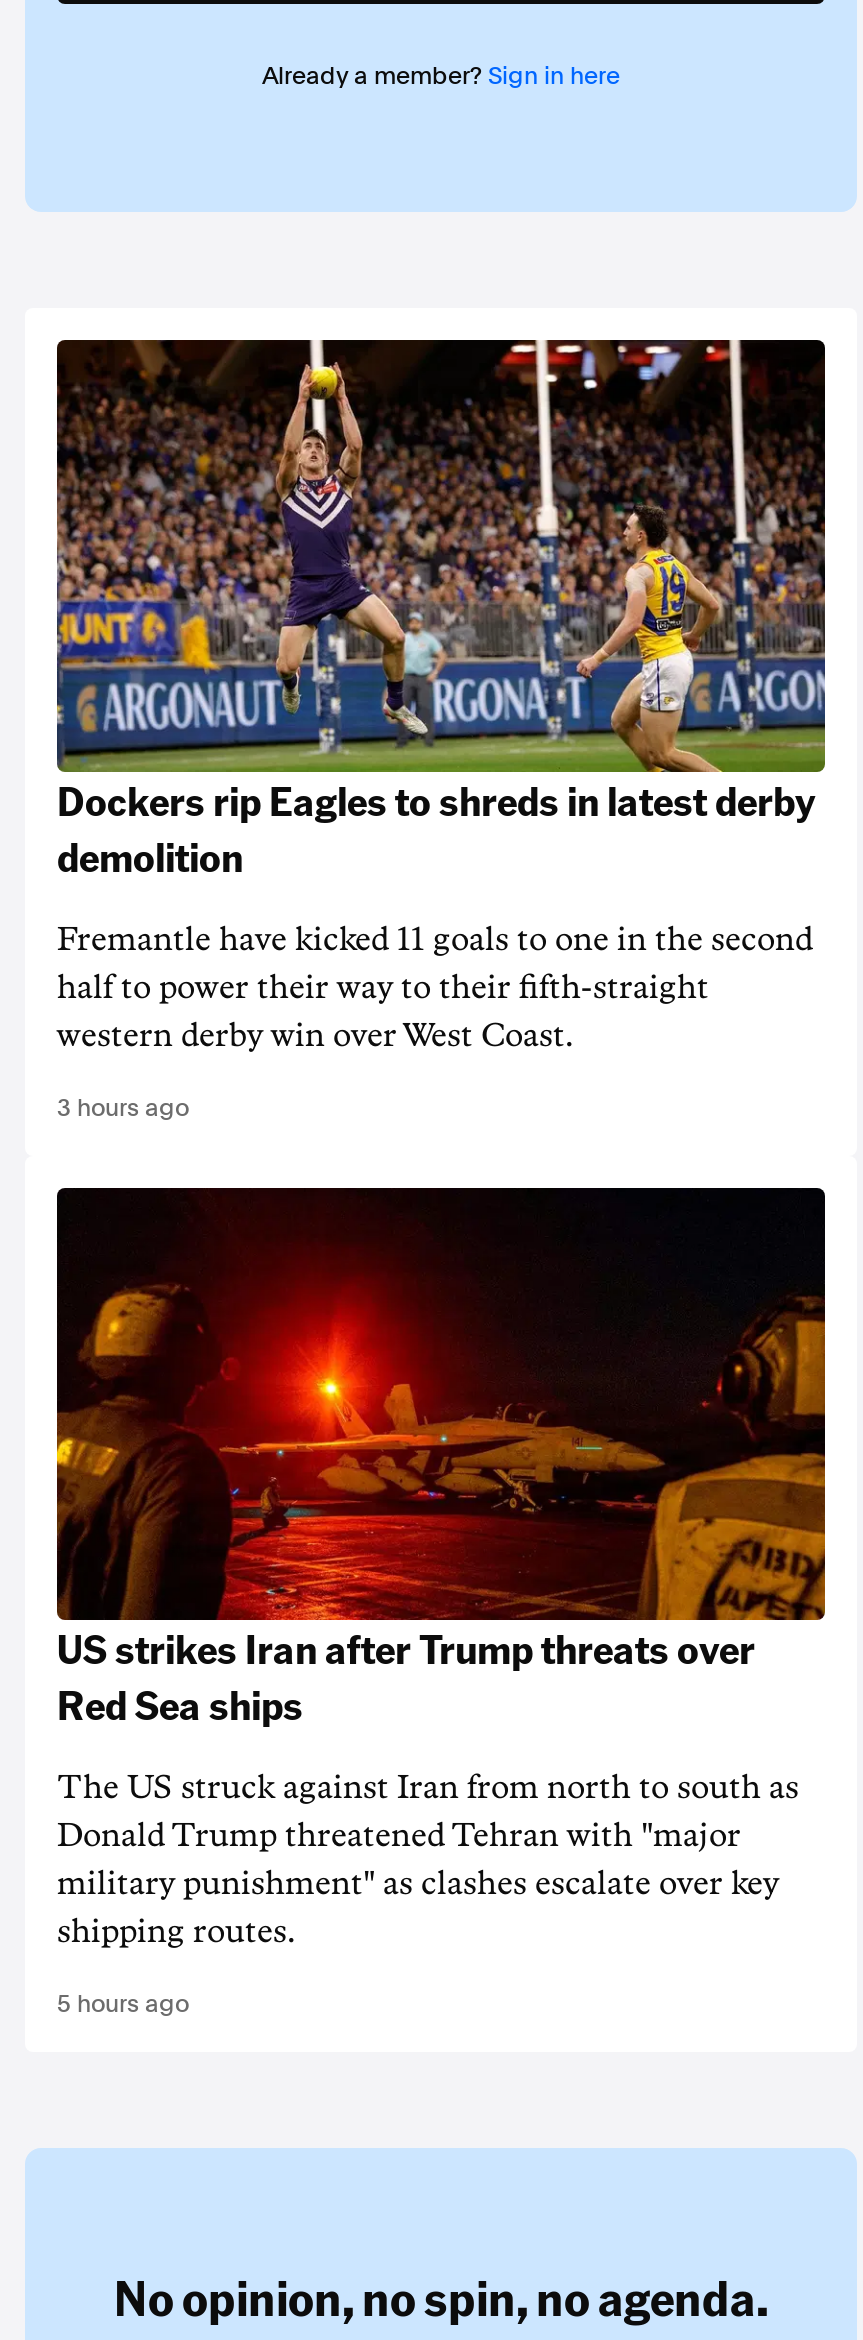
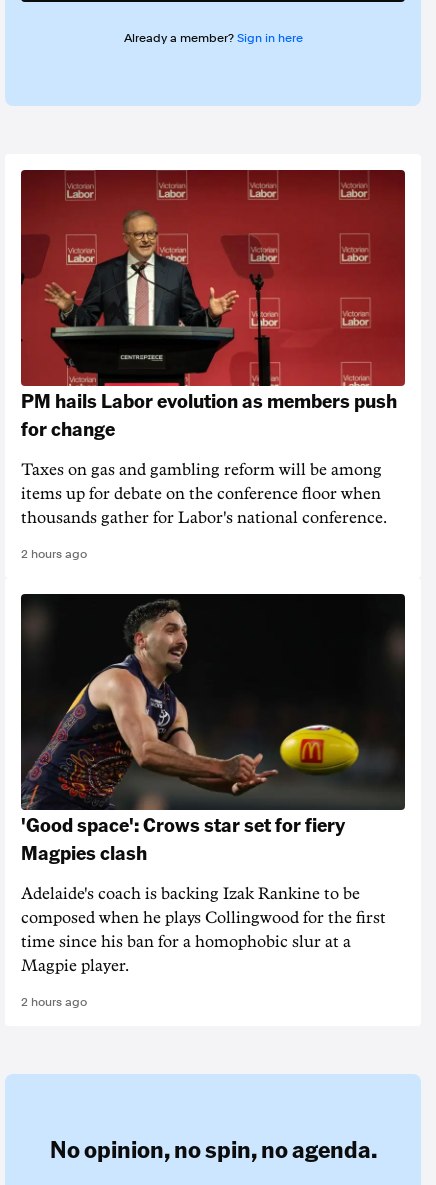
[55,338,827,882] [image] | Dockers rip Eagles to shreds in latest derby | demolition -> [20,169,406,441] [image] | PM hails Labor evolution as members push | for change
[57,924,813,956] Fremantle have kicked 11 goals to one in the second -> [21,462,382,478] Taxes on gas and gambling reform will be among
[57,972,709,1004] half to power their way to their fifth-straight -> [21,486,381,502] items up for debate on the conference floor when
[57,1020,573,1052] western derby win over West Coast. -> [21,510,387,526] thousands gather for Labor's national conference.
[57,1094,189,1122] 3 hours ago -> [21,547,87,561] 2 hours ago
[55,1200,827,1730] [image] | US strikes Iran after Trump threats over | Red Sea ships -> [20,599,406,865] [image] | 'Good space': Crows star set for fiery | Magpies clash
[57,1772,799,1804] The US struck against Iran from north to south as -> [21,886,360,902] Adelaide's coach is backing Izak Rankine to be
[57,1820,741,1852] Donald Trump threatened Tehran with "major -> [21,910,386,926] composed when he plays Collingwood for the first
[57,1868,779,1900] military punishment" as clashes escalate over key -> [21,934,351,950] time since his ban for a homophobic slur at a
[57,1916,295,1948] shipping routes. -> [21,958,129,974] Magpie player.
[57,1990,189,2018] 5 hours ago -> [21,995,87,1009] 2 hours ago

